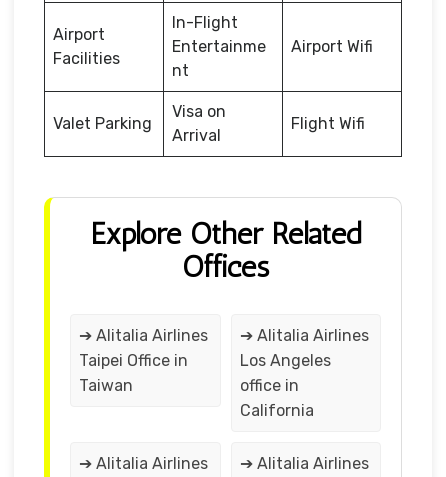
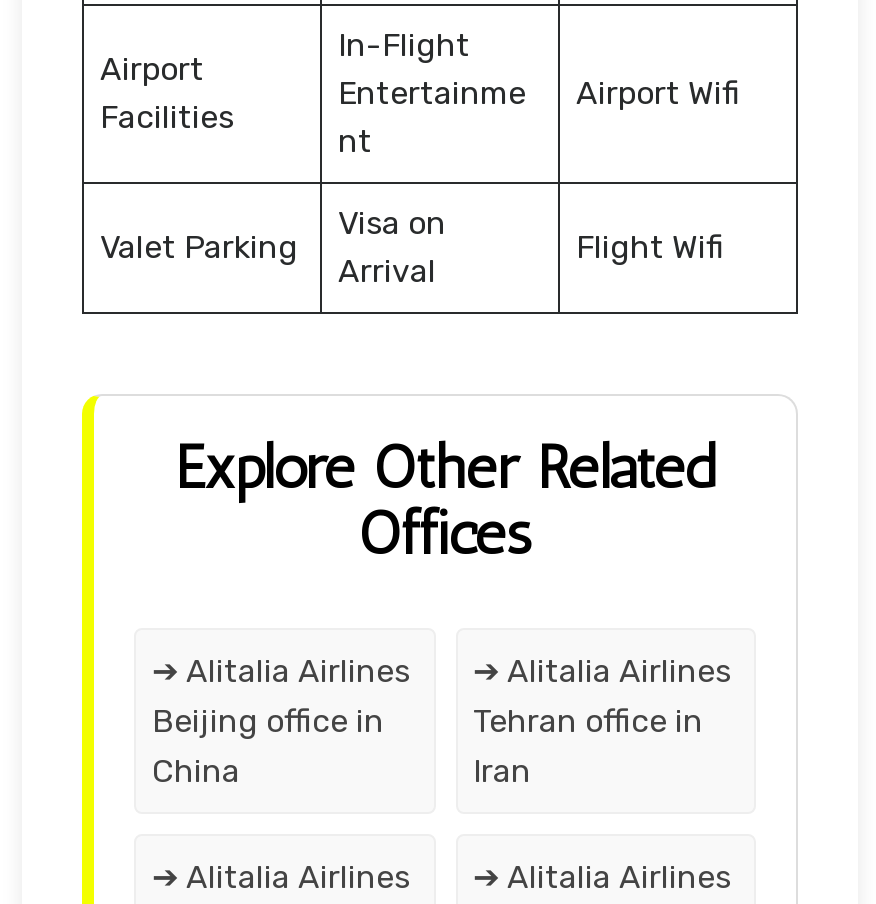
[79,351,188,395] Taipei Office in | Taiwan -> [152,701,384,789] Beijing office in | China
[239,351,330,420] Los Angeles | office in | California -> [473,701,703,789] Tehran office in | Iran

